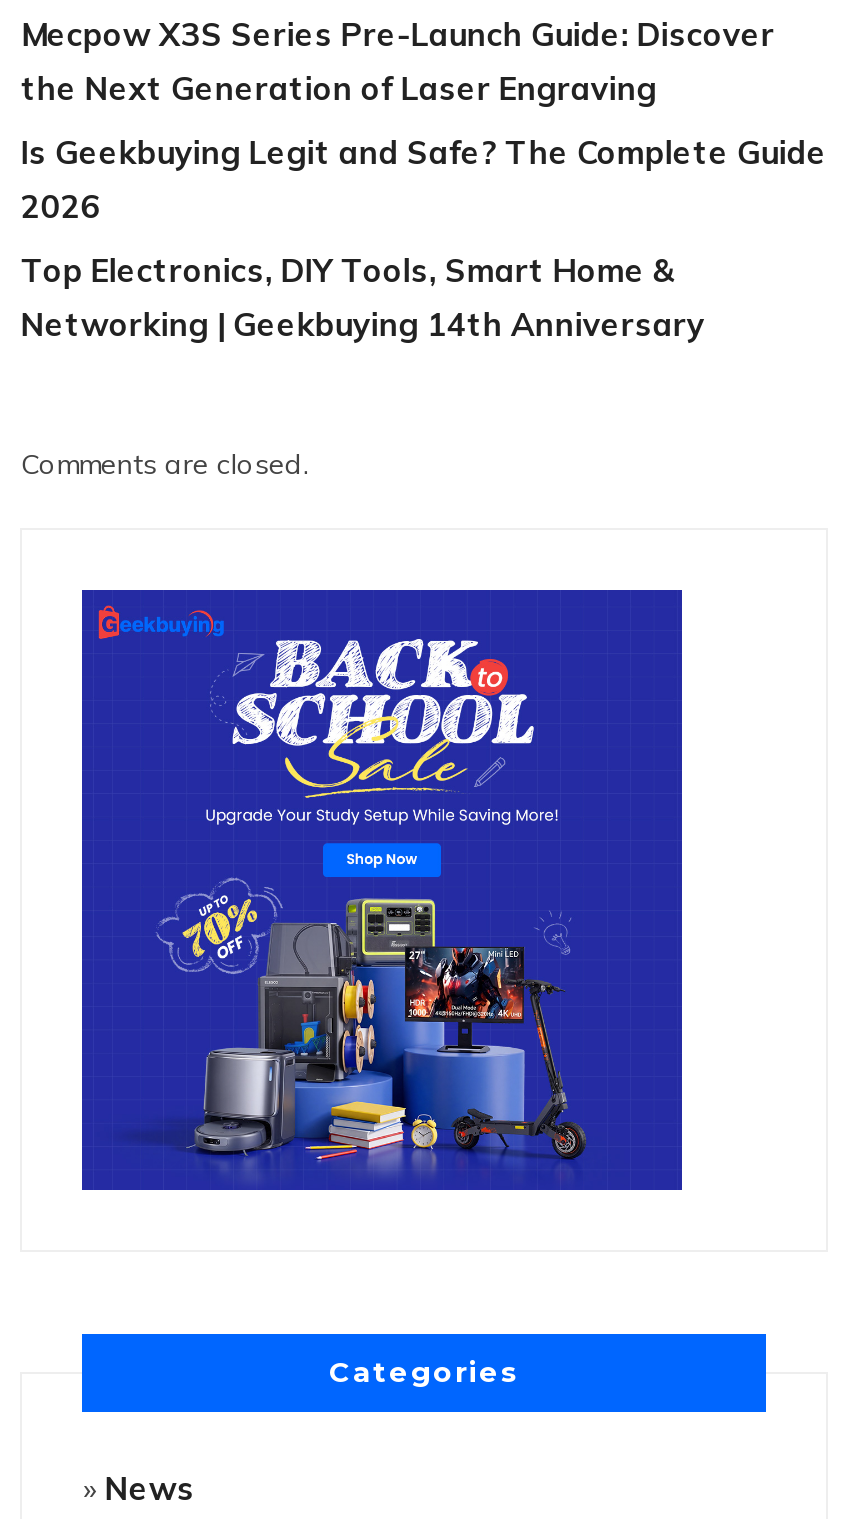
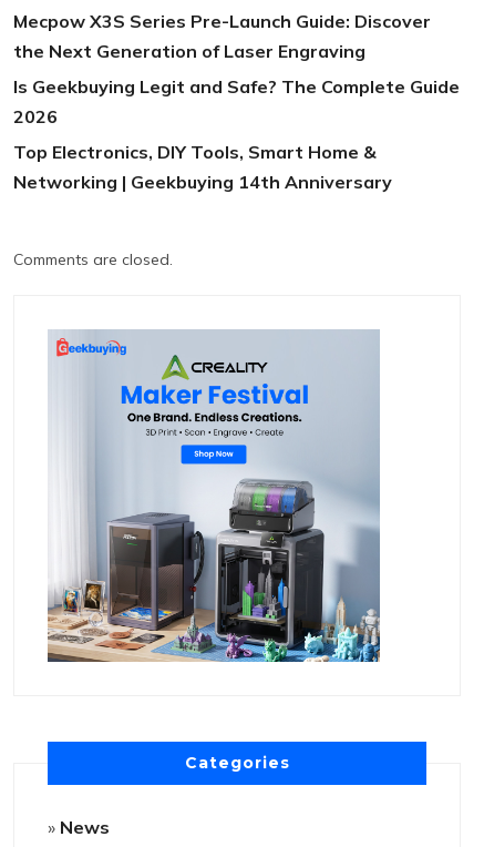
[80,588,684,1192] [image] -> [47,329,381,663] [image]

